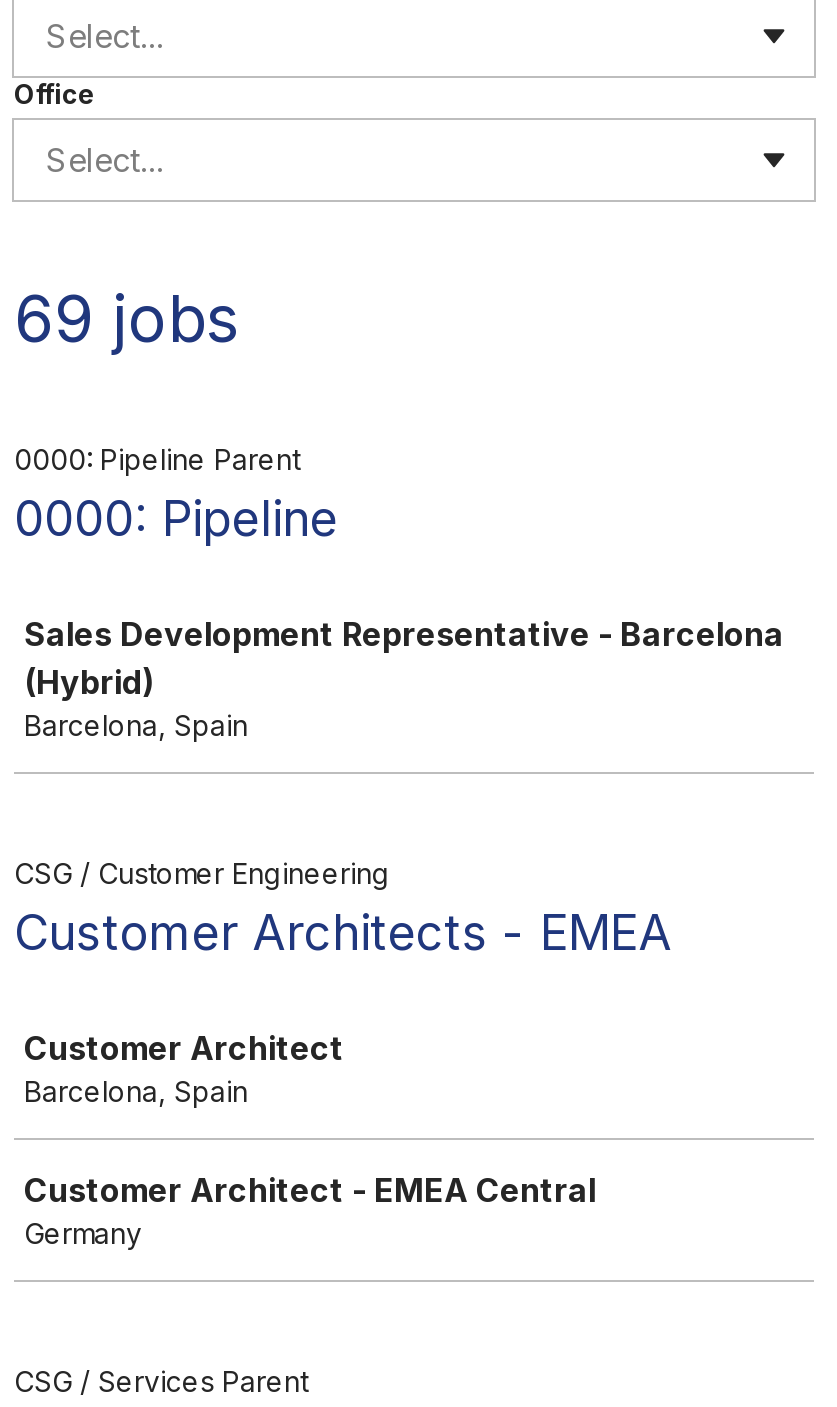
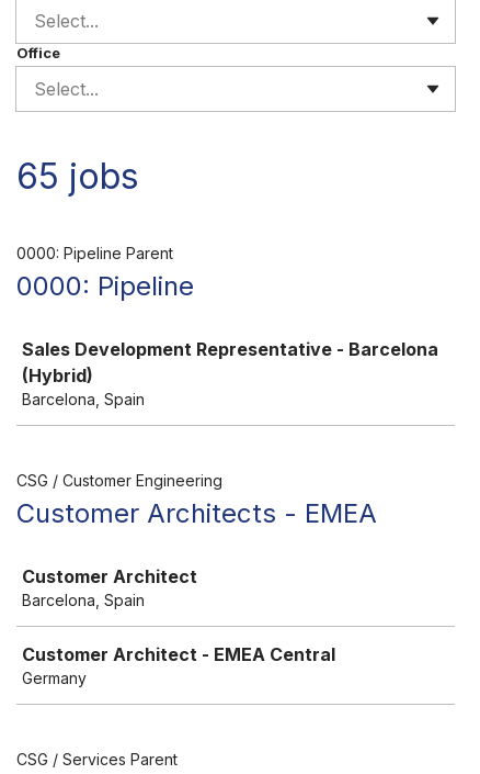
[14,280,240,358] 69 jobs -> [16,155,139,198] 65 jobs

